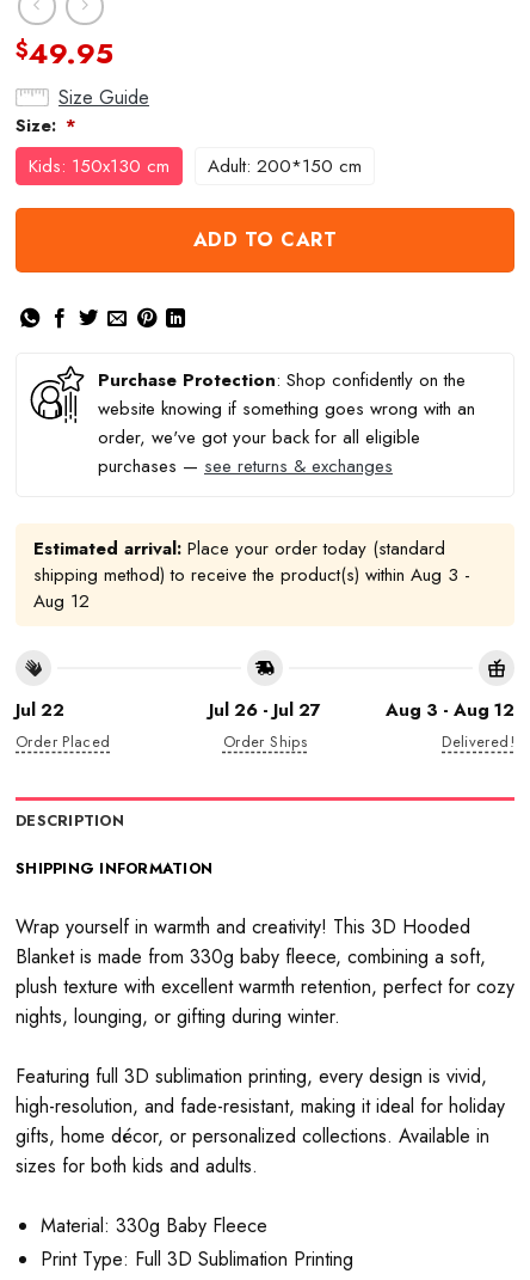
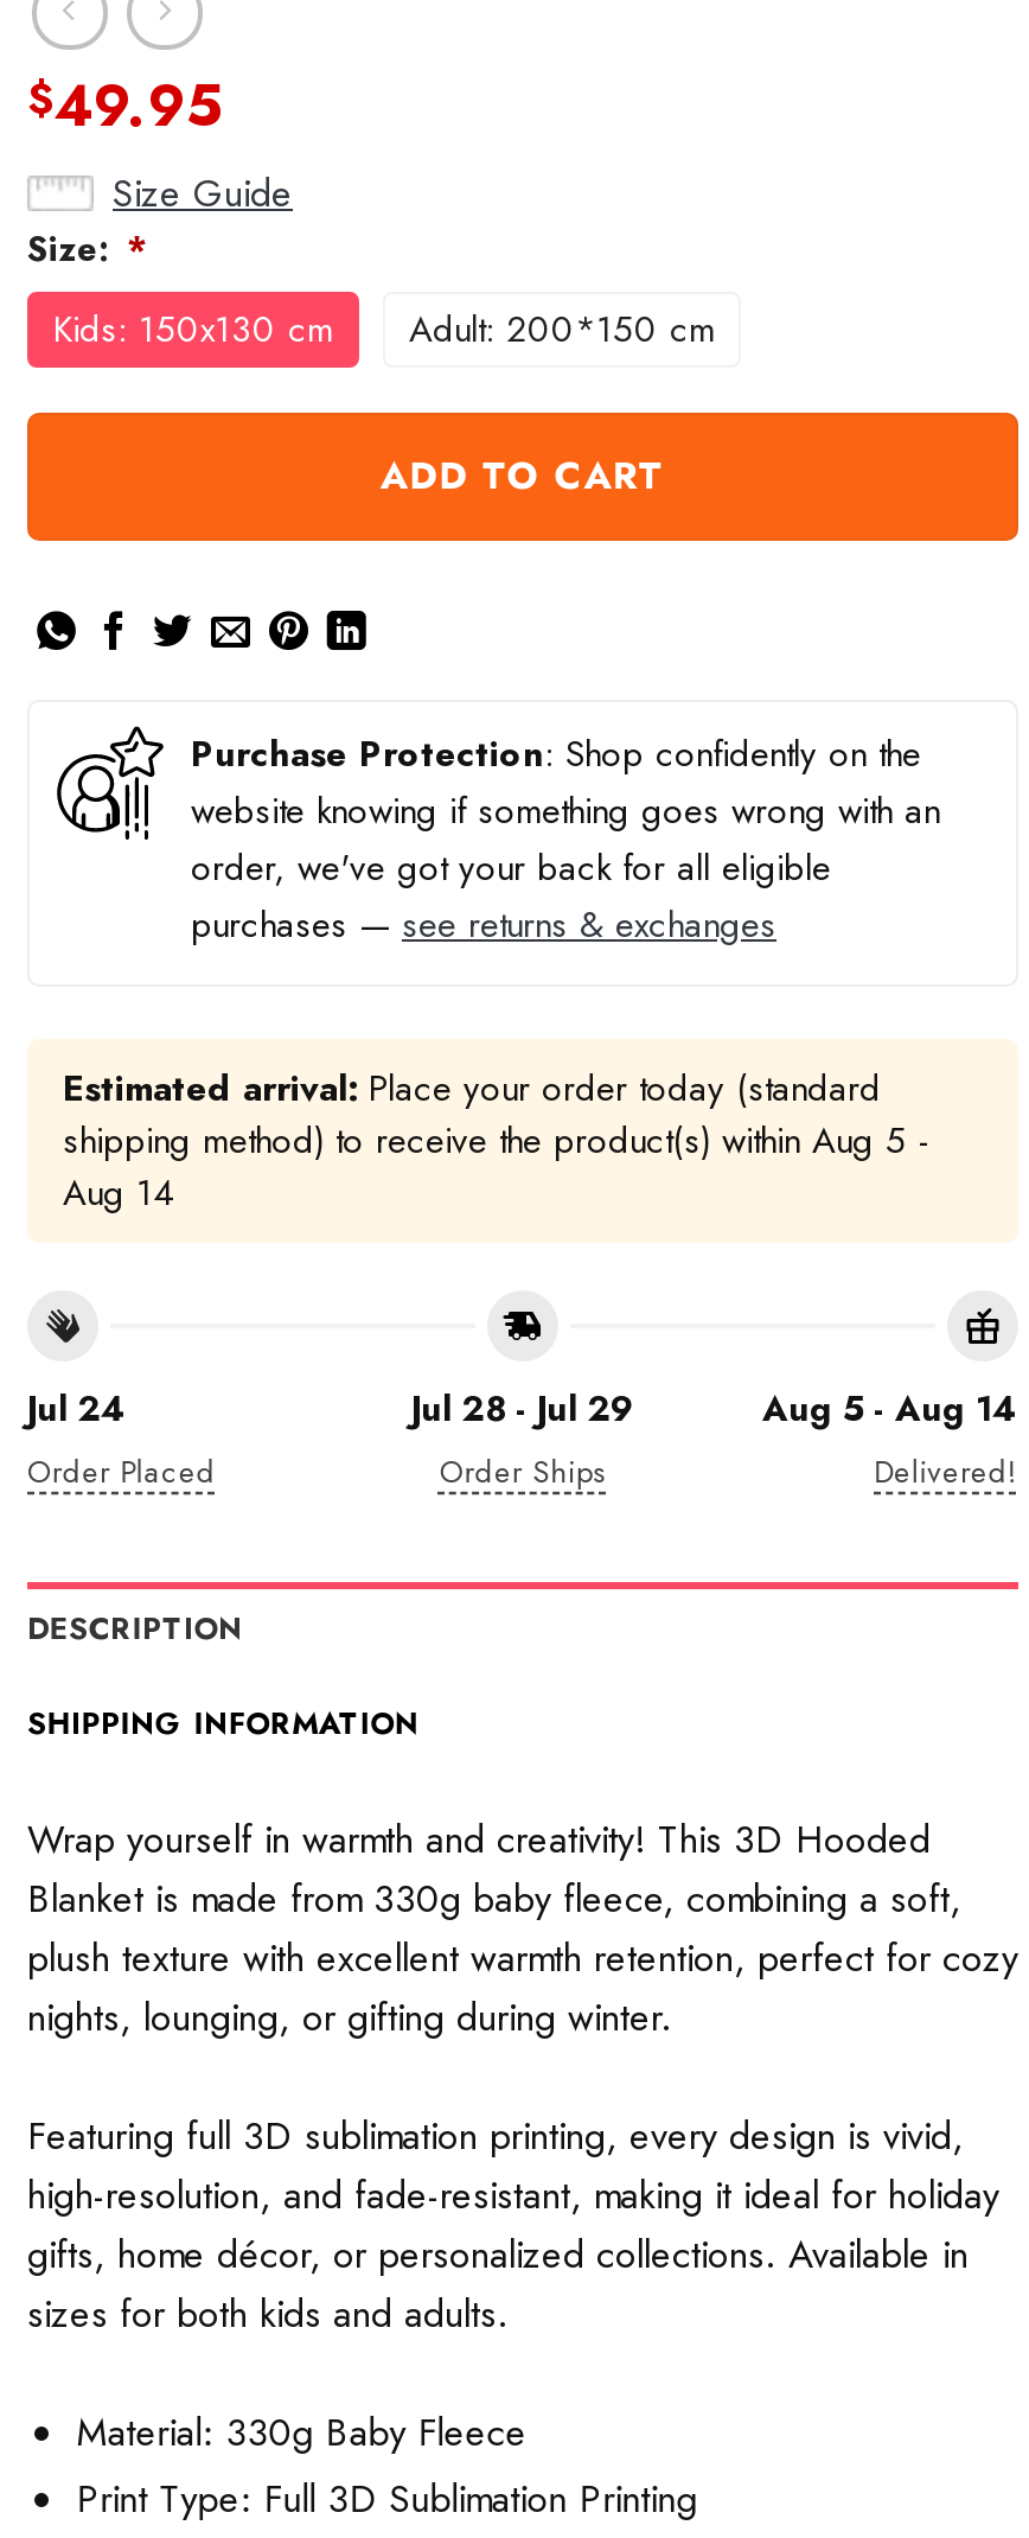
[33,562,470,588] shipping method) to receive the product(s) within Aug 3 - -> [63,1116,931,1168] shipping method) to receive the product(s) within Aug 5 -
[33,588,90,615] Aug 12 -> [63,1168,174,1220] Aug 14
[16,696,64,722] Jul 22 -> [27,1382,127,1432] Jul 24
[209,696,321,722] Jul 26 - Jul 27 -> [411,1382,634,1432] Jul 28 - Jul 29
[386,696,514,722] Aug 3 - Aug 12 -> [762,1382,1018,1432] Aug 5 - Aug 14

